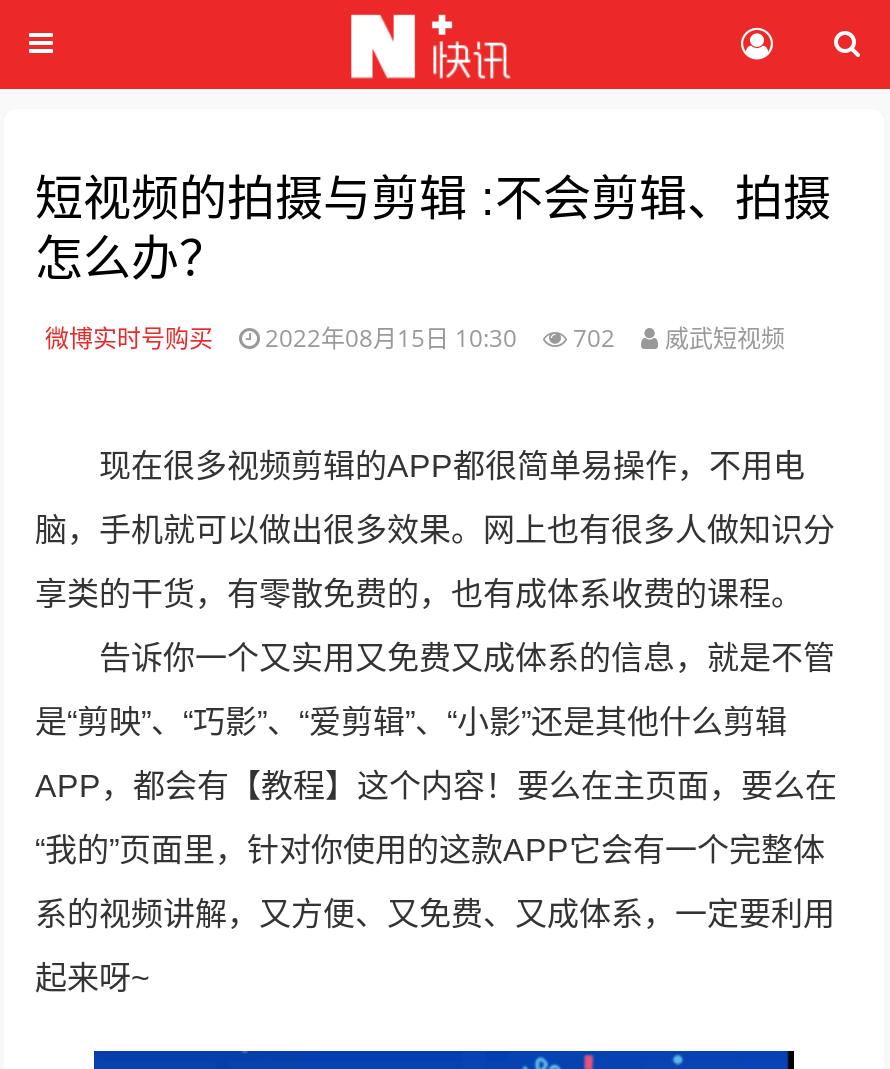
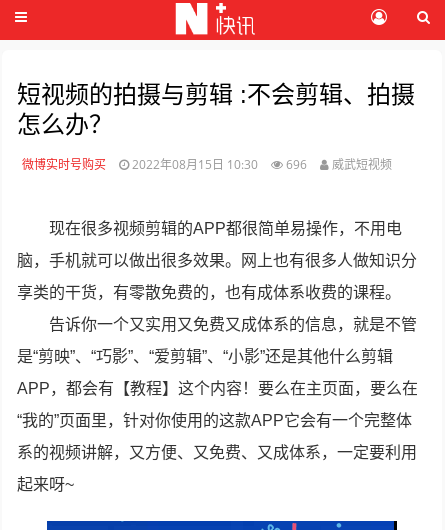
[45,321,785,355] 微博实时号购买 2022年08月15日 10:30 702 威武短视频 -> [22,156,392,173] 微博实时号购买 2022年08月15日 10:30 696 威武短视频

